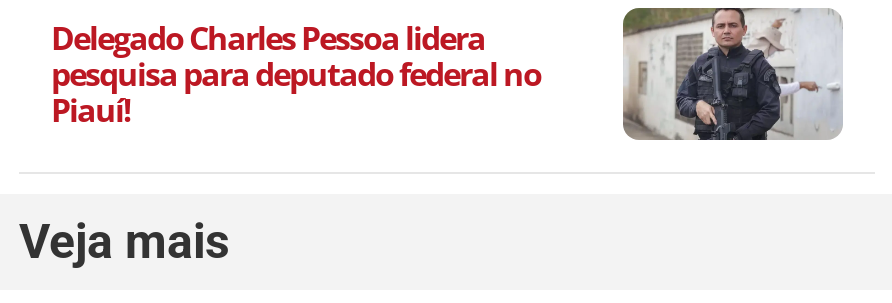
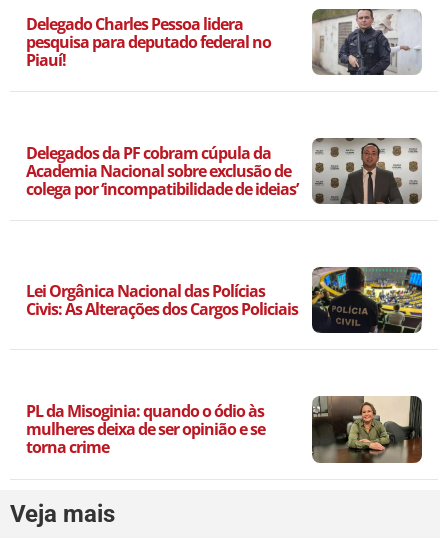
none -> [26,137,423,205] [image] | Delegados da PF cobram cúpula da | Academia Nacional sobre exclusão de | colega por ‘incompatibilidade de ideias’
none -> [26,266,423,334] [image] | Lei Orgânica Nacional das Polícias | Civis: As Alterações dos Cargos Policiais
none -> [26,400,265,458] PL da Misoginia: quando o ódio às | mulheres deixa de ser opinião e se | torna crime
none -> [311,395,423,464] [image]

